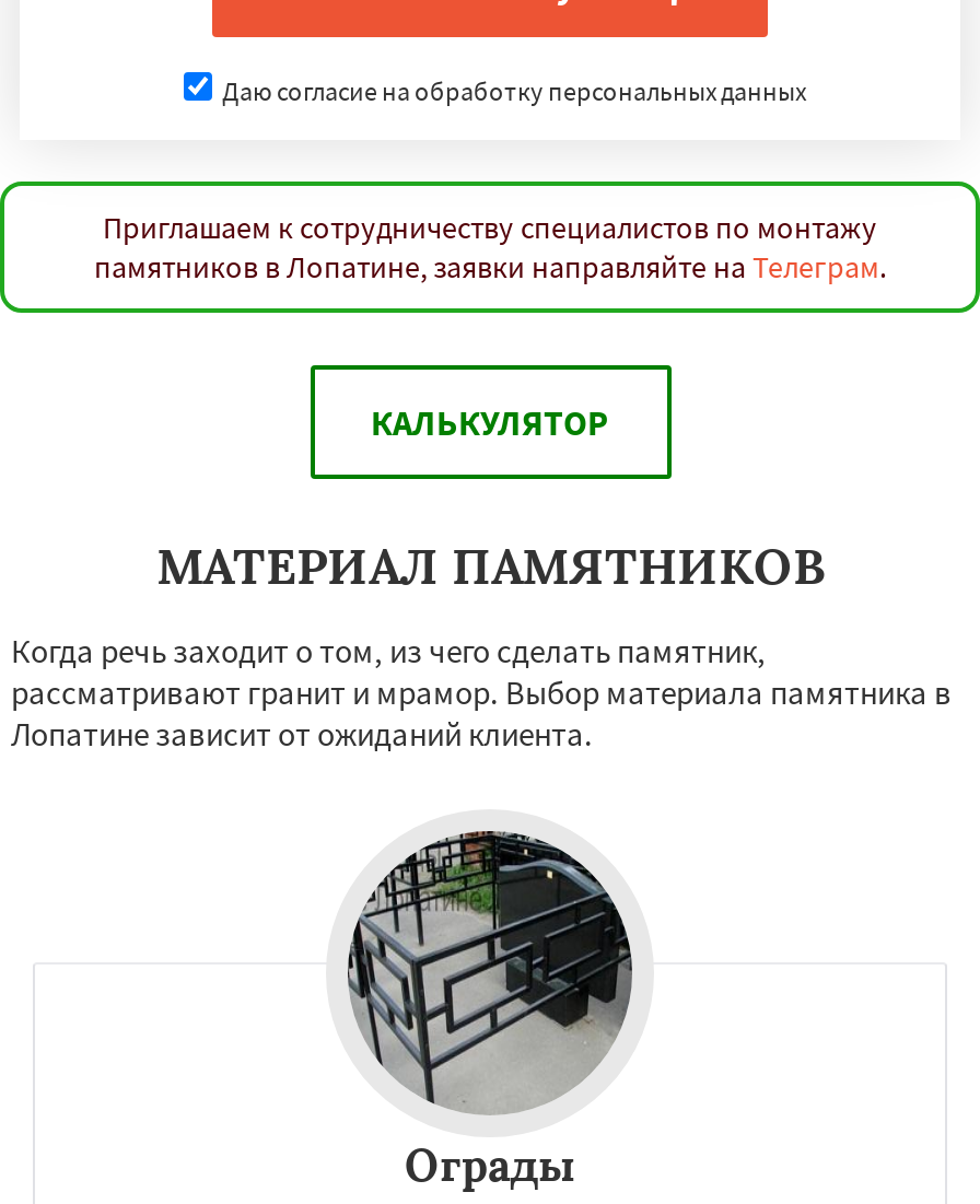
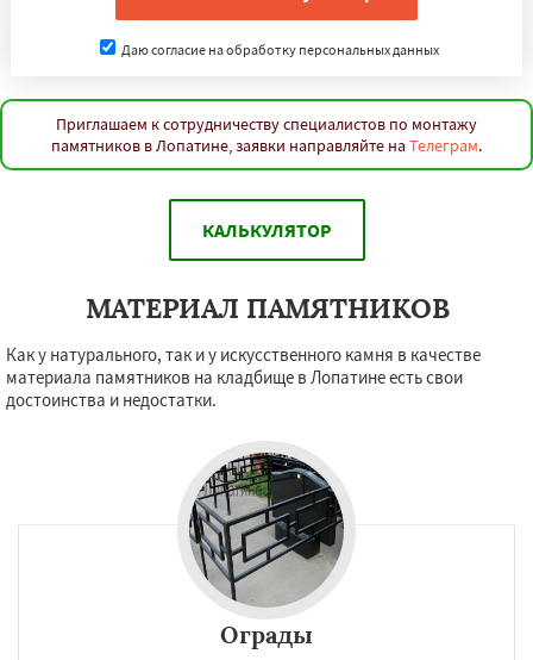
[11,630,952,755] Когда речь заходит о том, из чего сделать памятник, | рассматривают гранит и мрамор. Выбор материала памятника в | Лопатине зависит от ожиданий клиента. -> [6,343,481,411] Как у натурального, так и у искусственного камня в качестве | материала памятников на кладбище в Лопатине есть свои | достоинства и недостатки.

